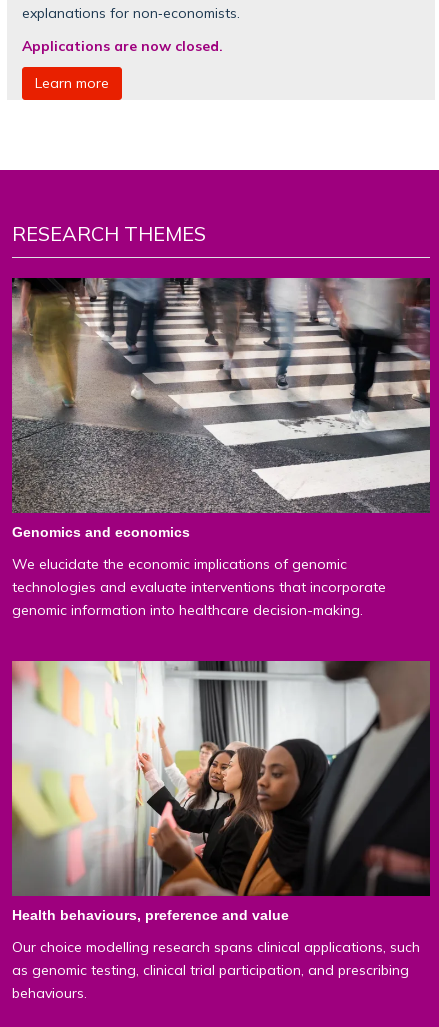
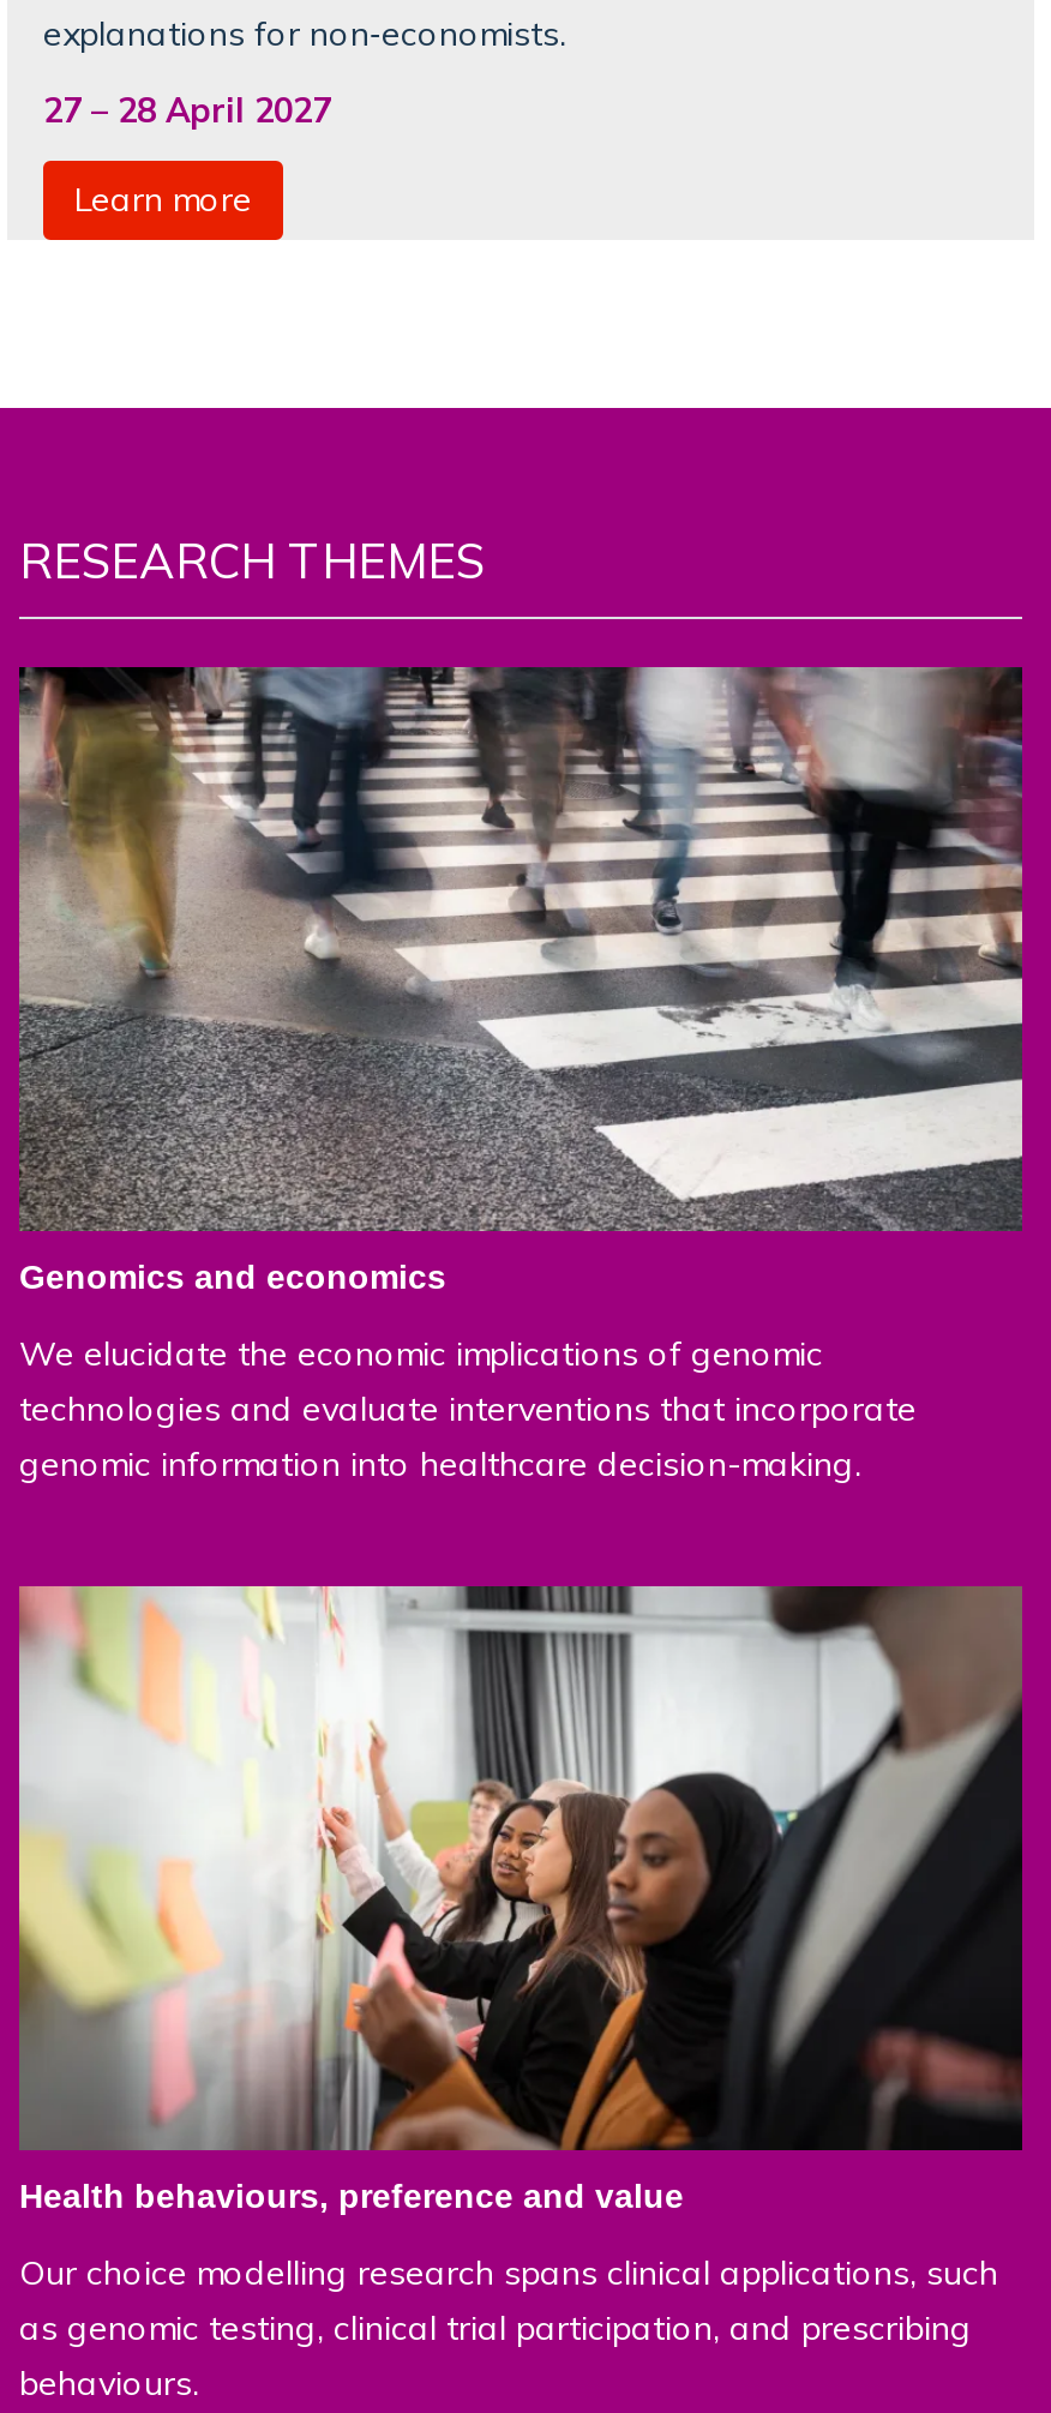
[22,37,223,54] Applications are now closed. -> [43,90,331,131] 27 – 28 April 2027

